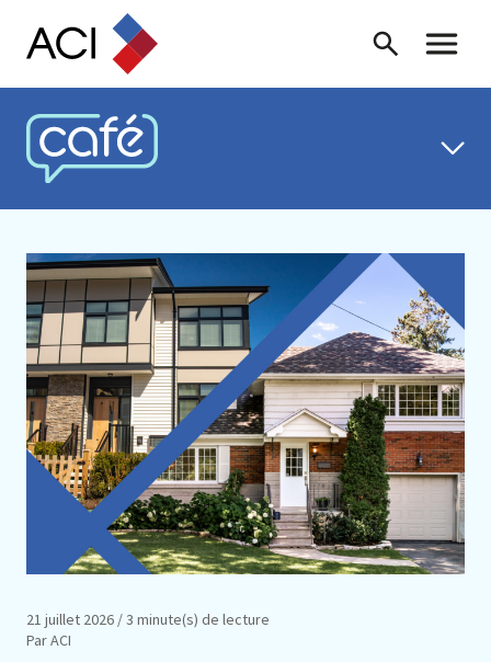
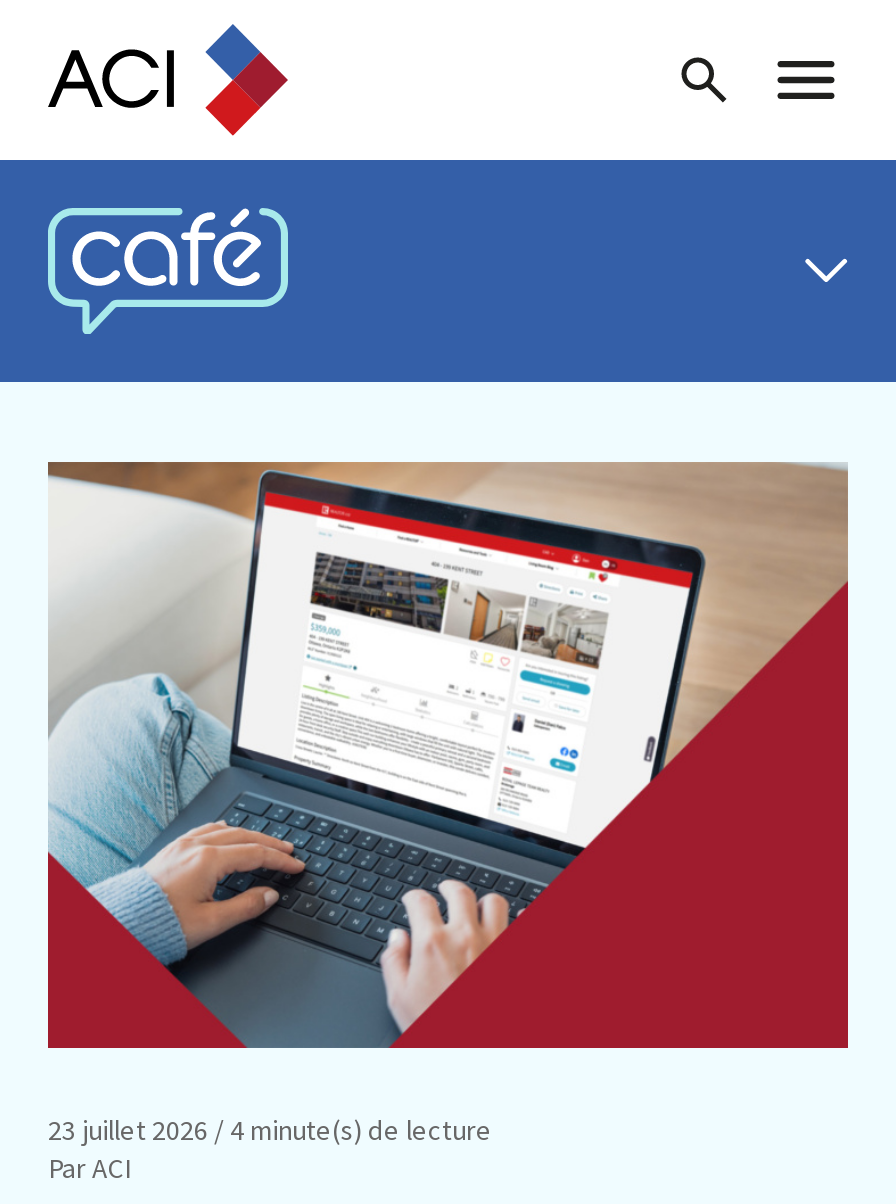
[25,252,466,629] [image] | 21 juillet 2026 / 3 minute(s) de lecture -> [46,460,850,1147] [image] | 23 juillet 2026 / 4 minute(s) de lecture

